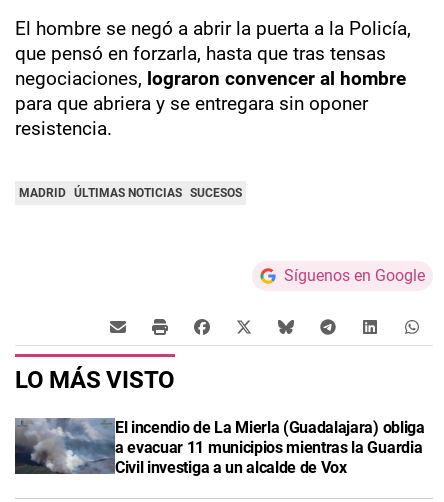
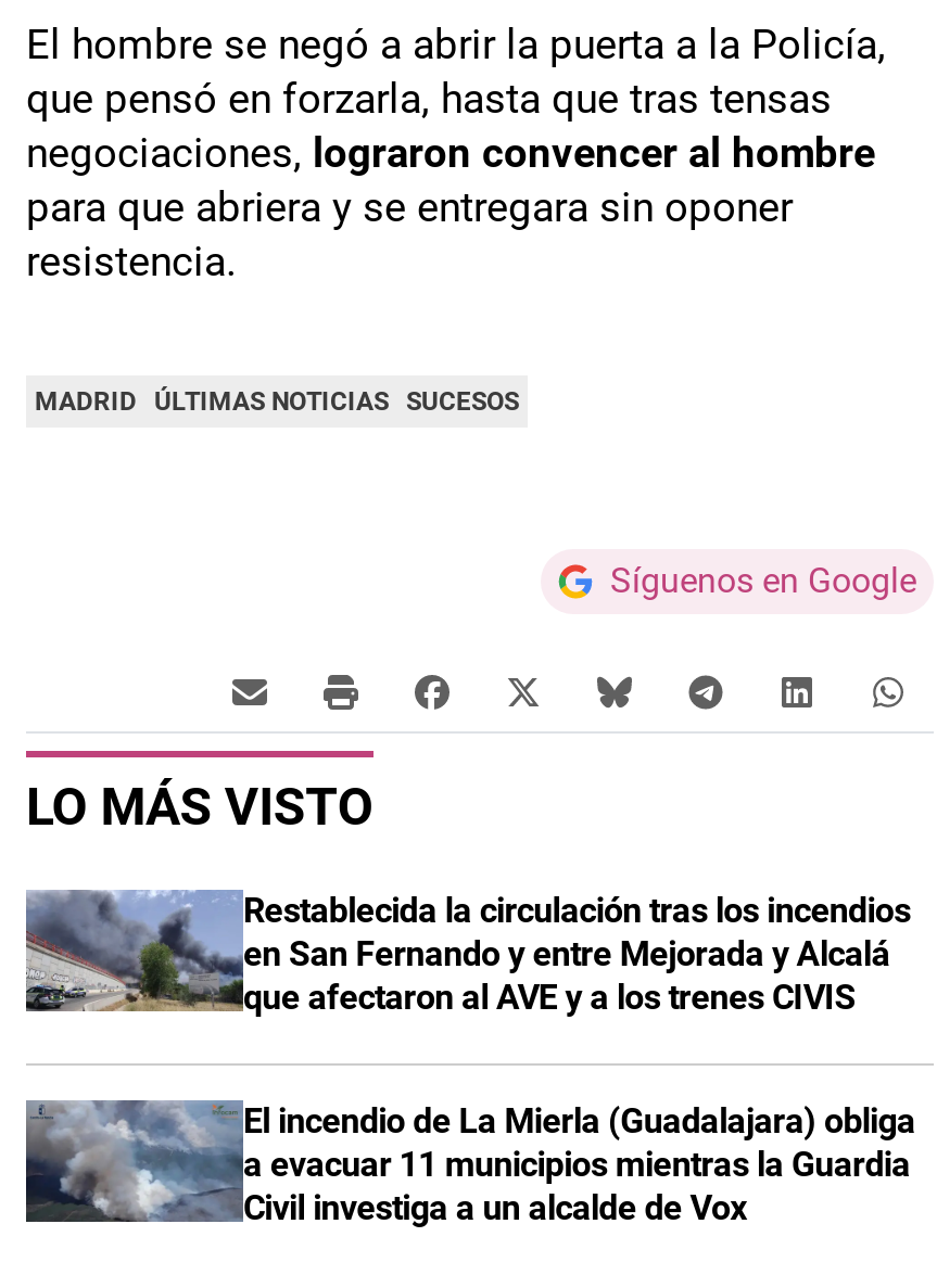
none -> [24,889,911,1017] [image] | Restablecida la circulación tras los incendios | en San Fernando y entre Mejorada y Alcalá | que afectaron al AVE y a los trenes CIVIS

